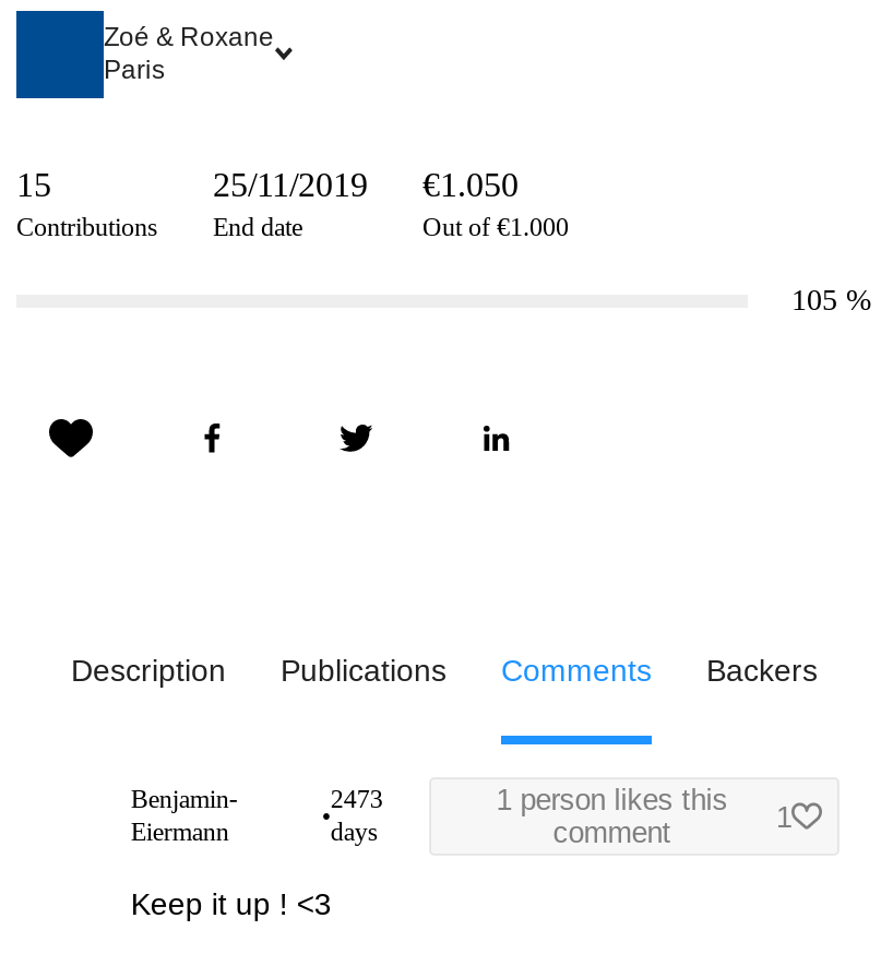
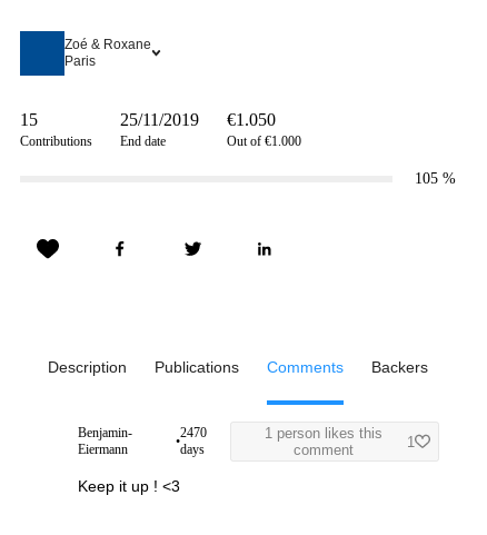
[330,784,383,815] 2473 -> [180,425,207,441] 2470

